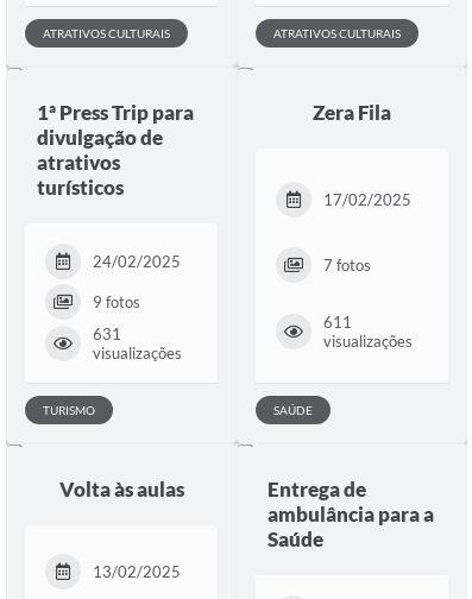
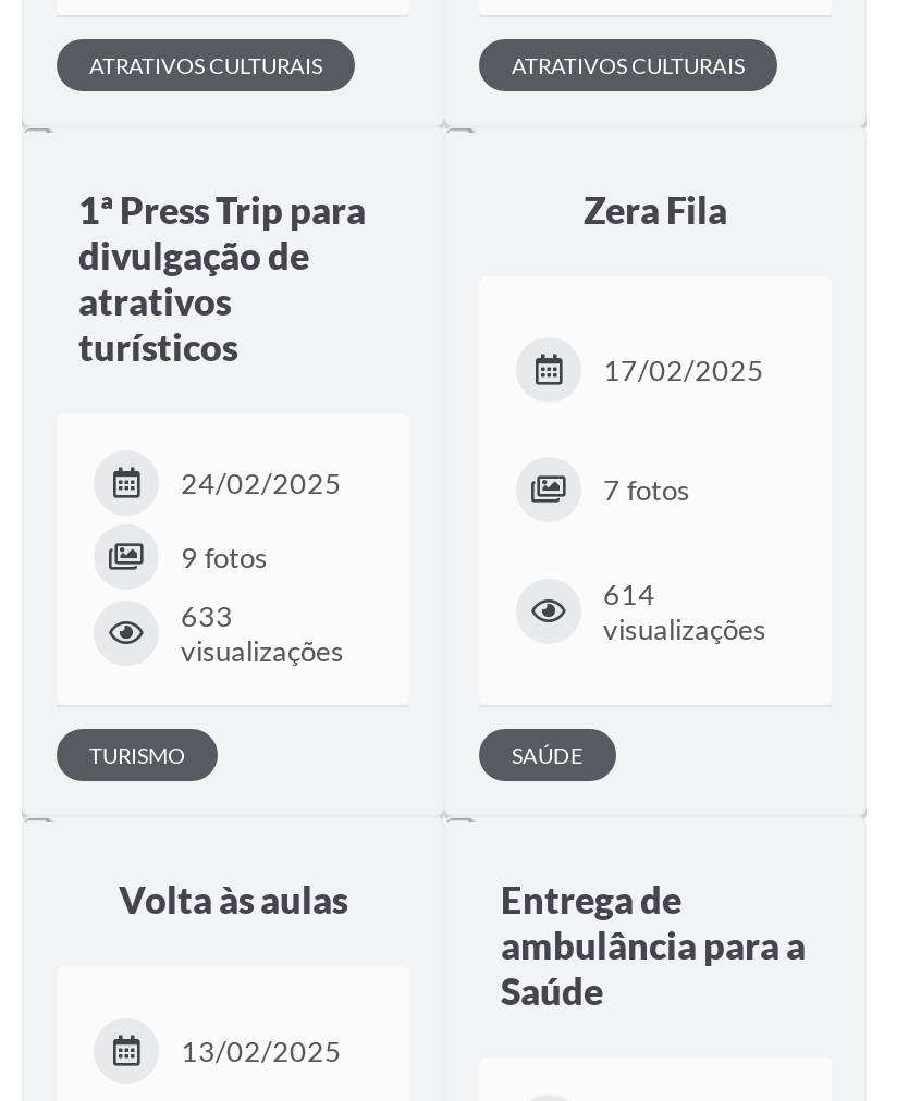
[323,312,352,331] 611 -> [603,576,655,611] 614
[93,325,121,344] 631 -> [181,599,233,634] 633

